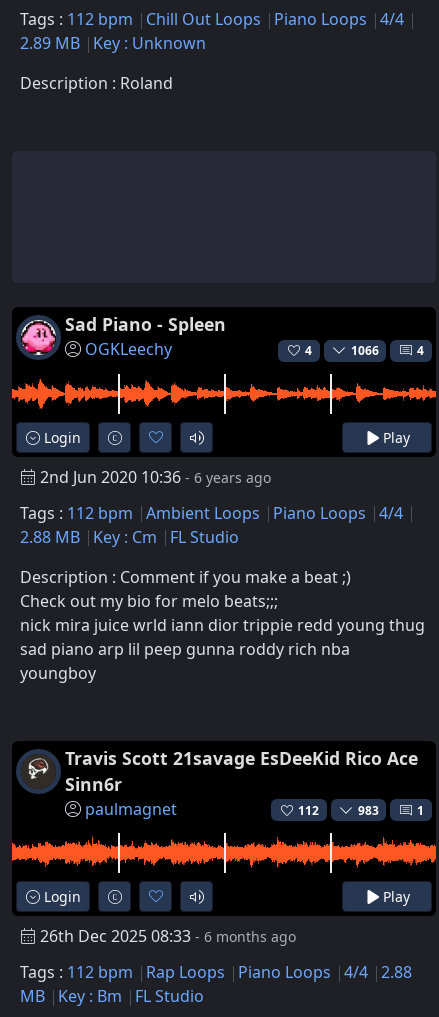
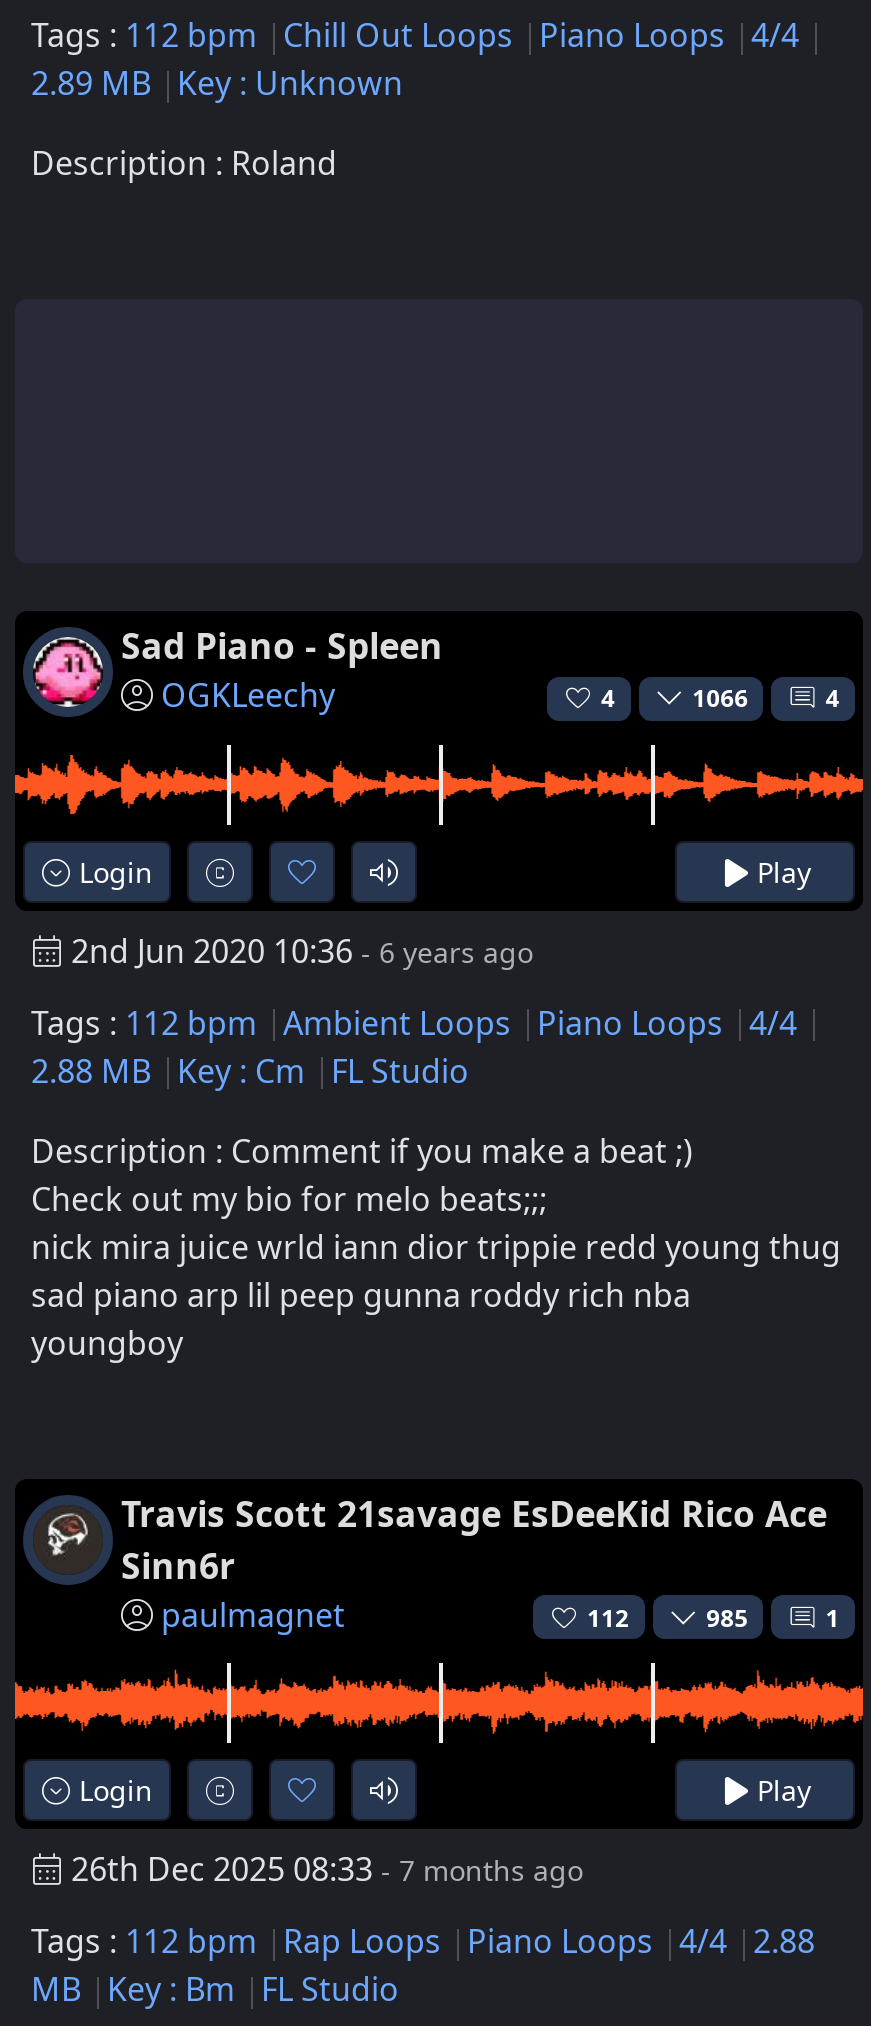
[358,802,379,819] 983 -> [706,1600,748,1634] 985
[40,925,296,947] 26th Dec 2025 08:33 - 6 months ago -> [71,1847,583,1891] 26th Dec 2025 08:33 - 7 months ago

